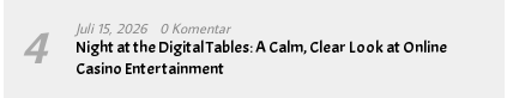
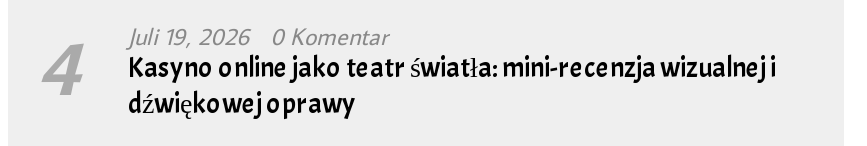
[76,19,147,37] Juli 15, 2026 -> [128,21,250,51] Juli 19, 2026
[76,37,447,79] Night at the Digital Tables: A Calm, Clear Look at Online | Casino Entertainment -> [128,51,776,121] Kasyno online jako teatr światła: mini-recenzja wizualnej i | dźwiękowej oprawy

